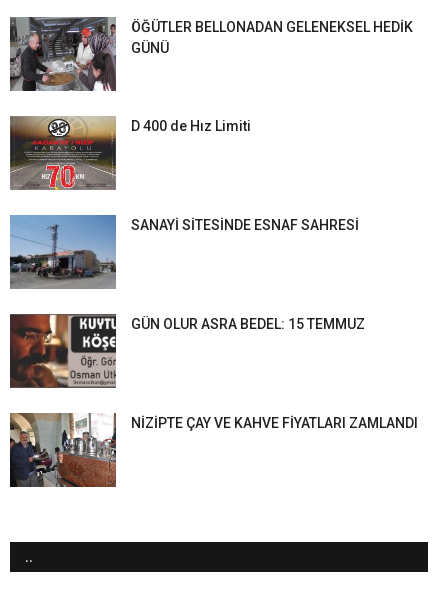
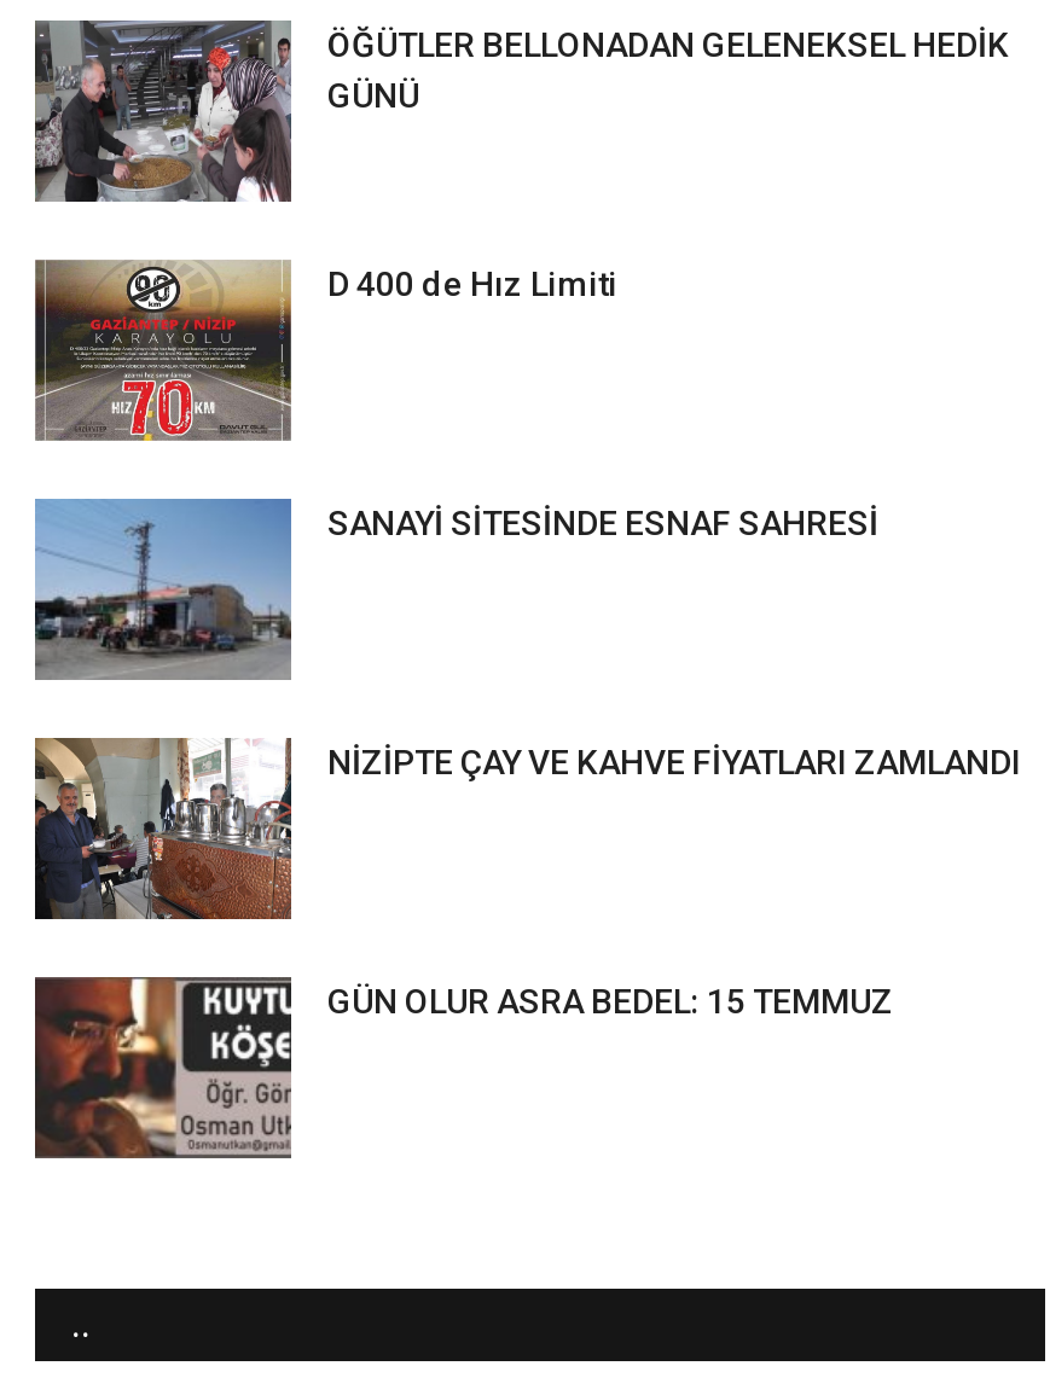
moved [9,312,365,389] -> [33,975,893,1161]: [image] | GÜN OLUR ASRA BEDEL: 15 TEMMUZ
moved [10,413,418,487] -> [35,738,1021,919]: [image] | NİZİPTE ÇAY VE KAHVE FİYATLARI ZAMLANDI

